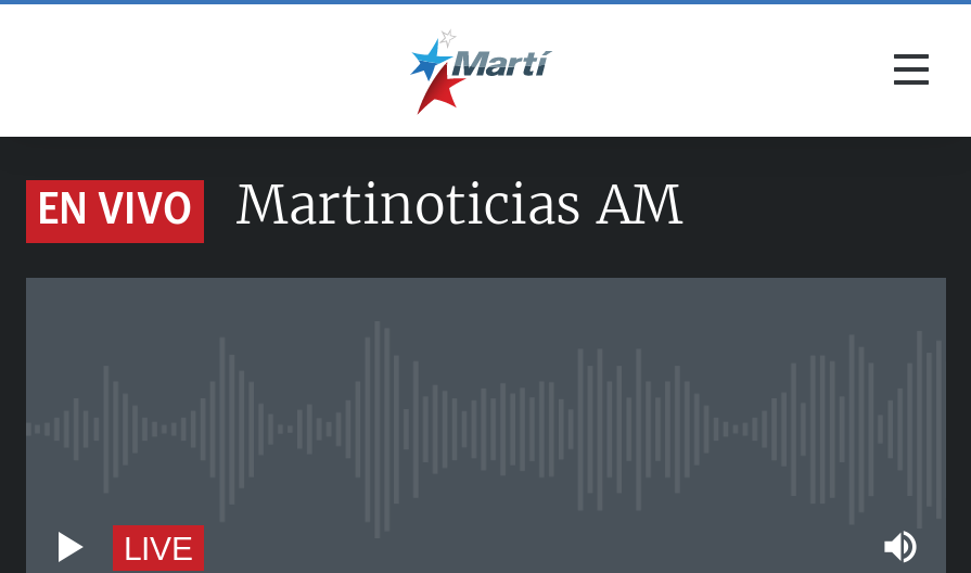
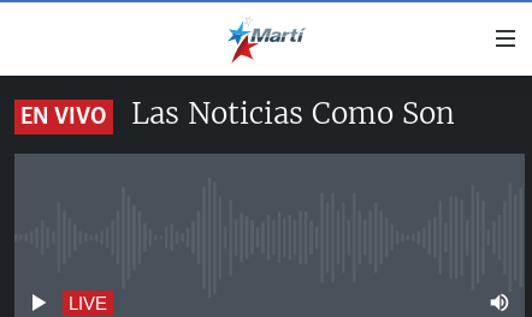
[237,171,683,239] Martinoticias AM -> [131,95,455,132] Las Noticias Como Son

